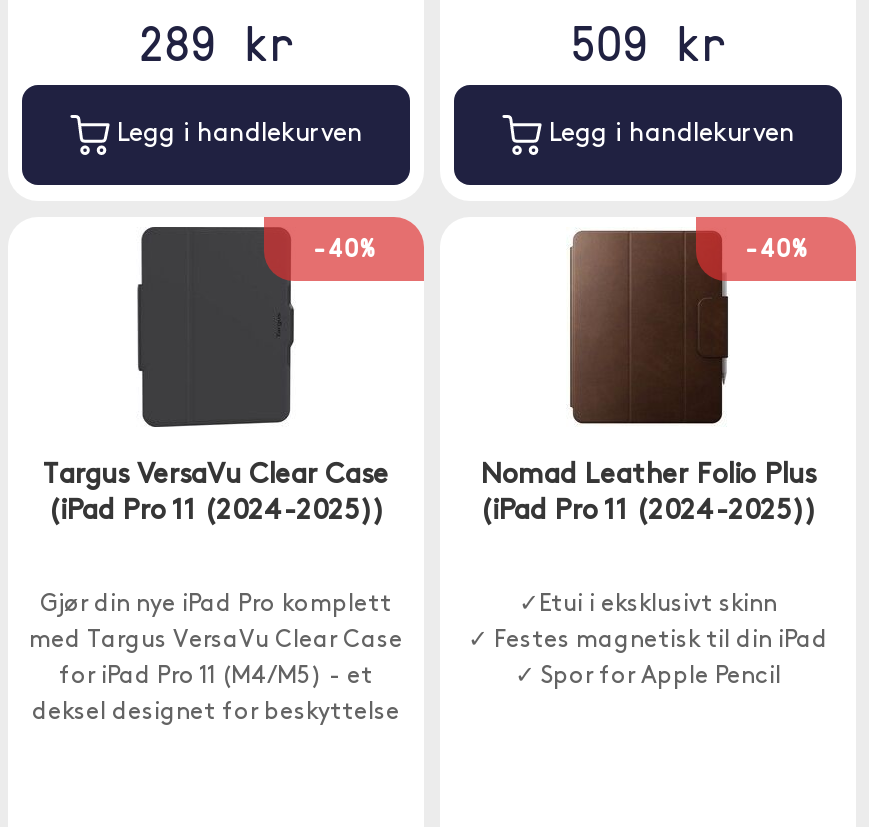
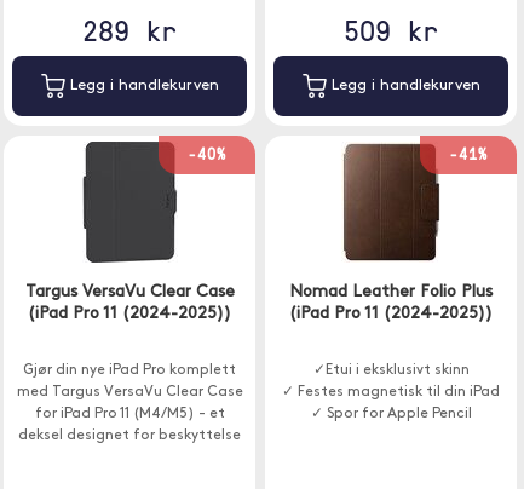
[744,229,808,265] -40% -> [449,143,488,165] -41%

